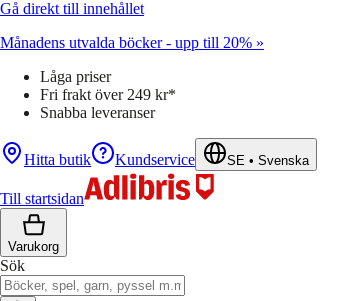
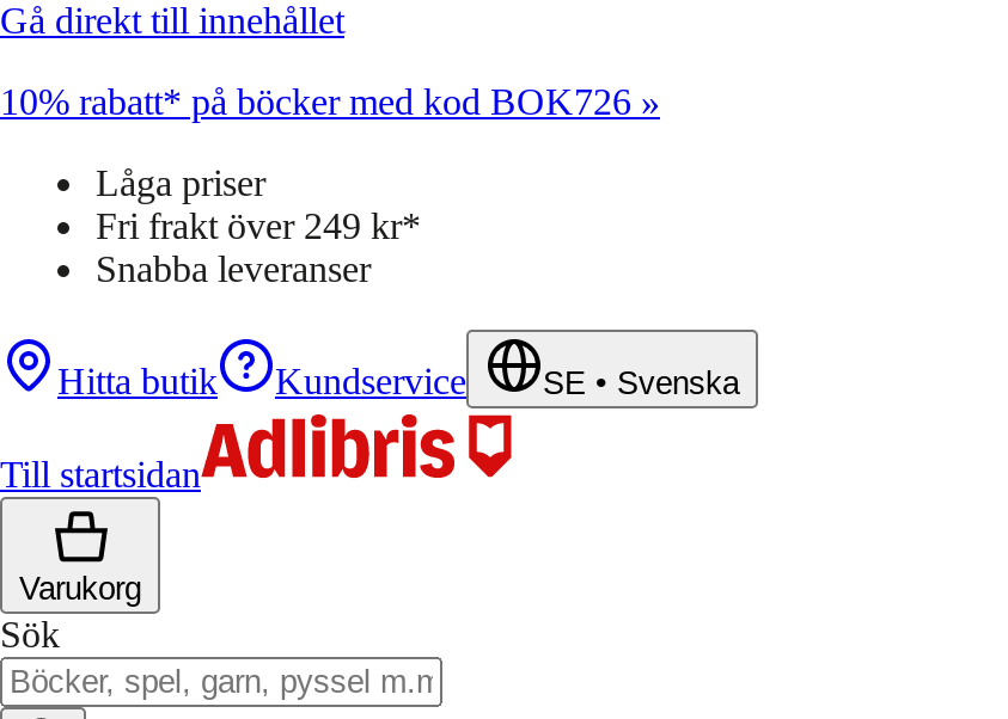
[0,34,264,51] Månadens utvalda böcker - upp till 20% » -> [0,81,660,122] 10% rabatt* på böcker med kod BOK726 »

